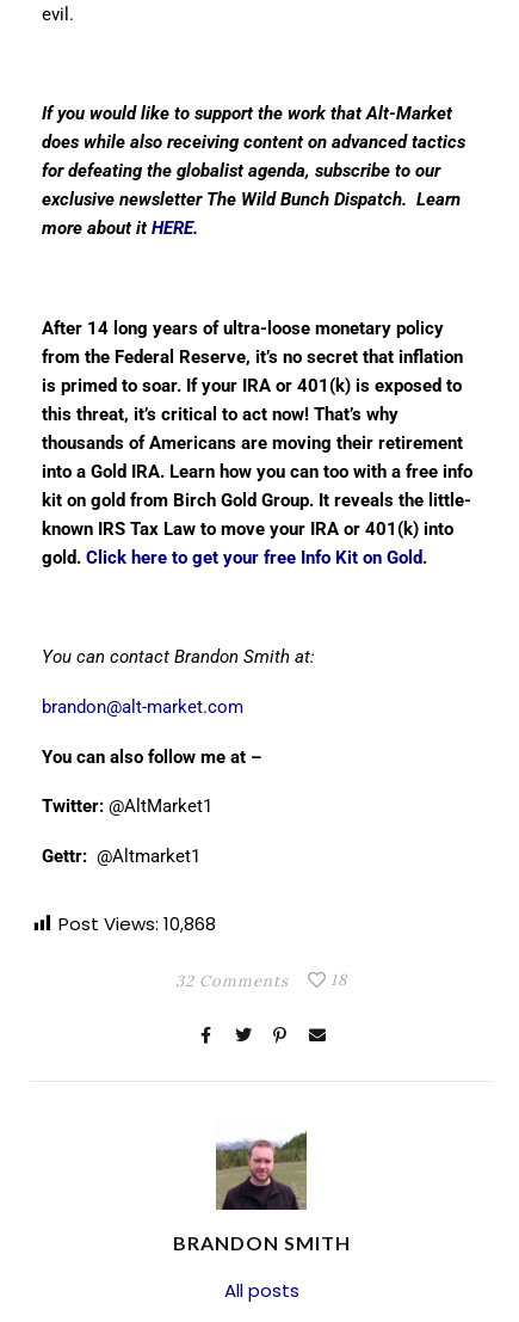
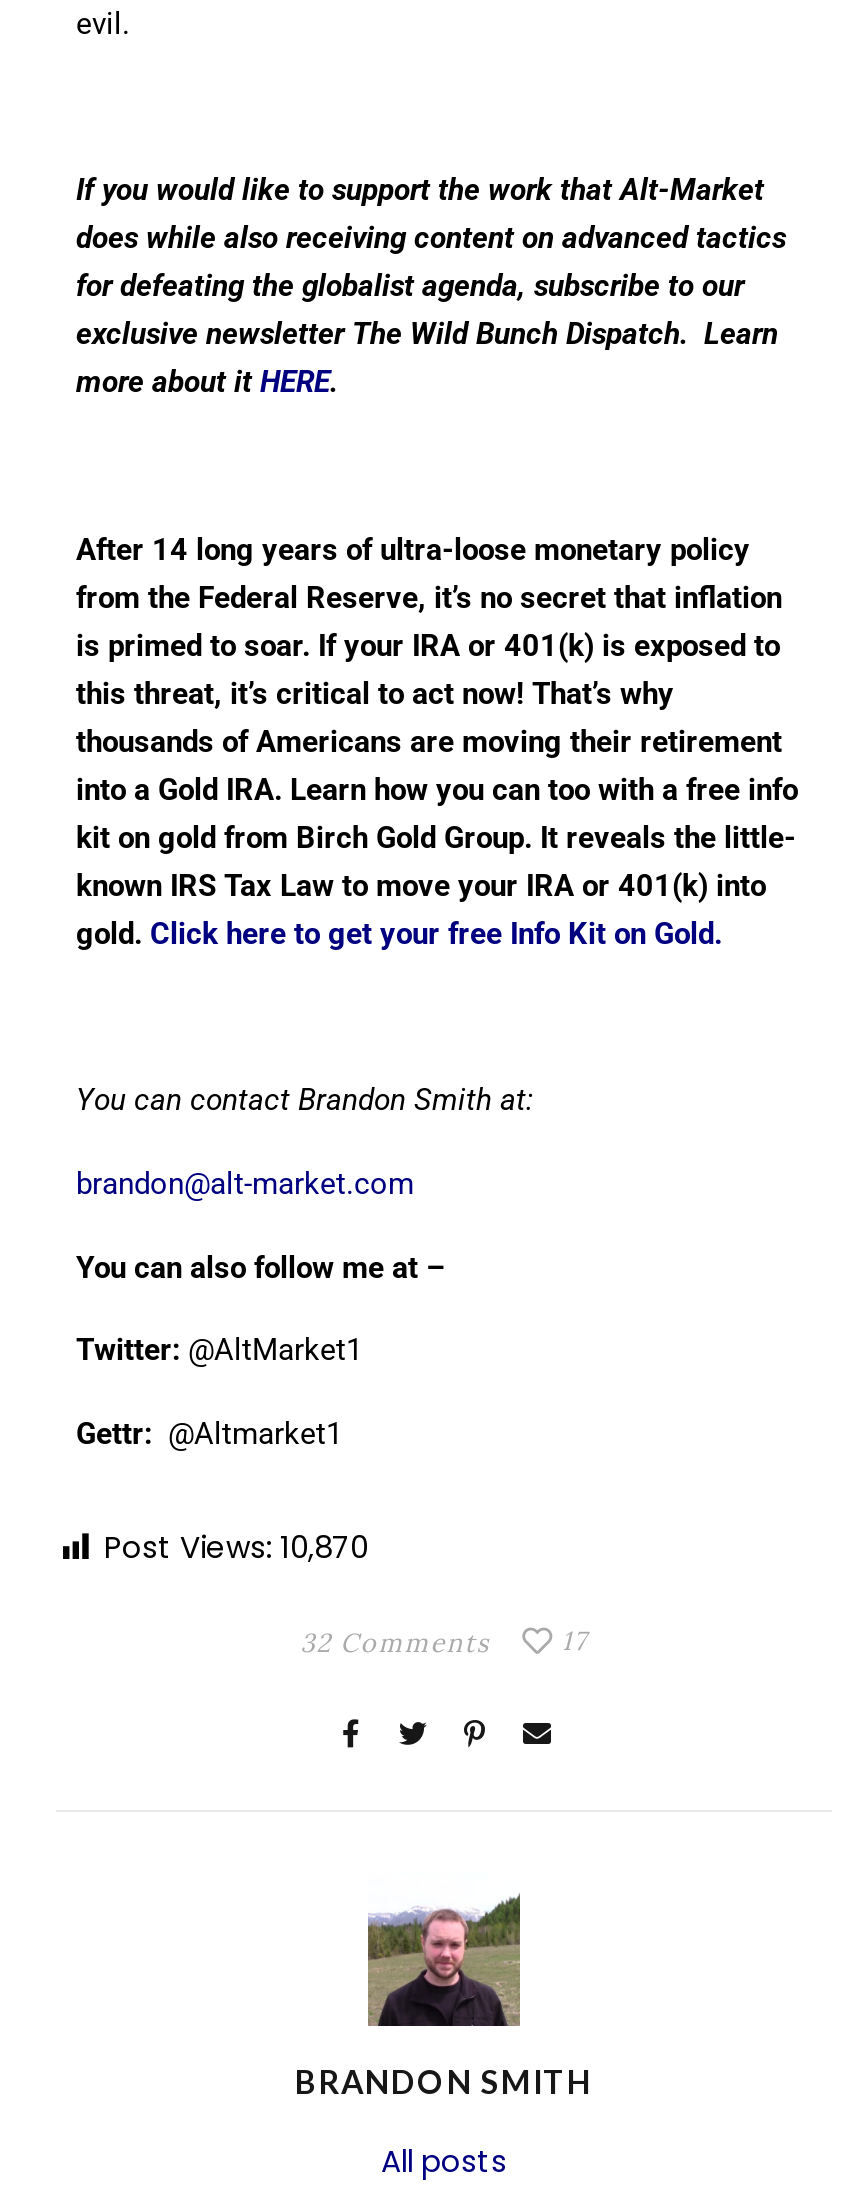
[58,911,216,936] Post Views: 10,868 -> [104,1526,368,1568] Post Views: 10,870
[331,970,348,990] 18 -> [562,1624,588,1658] 17

